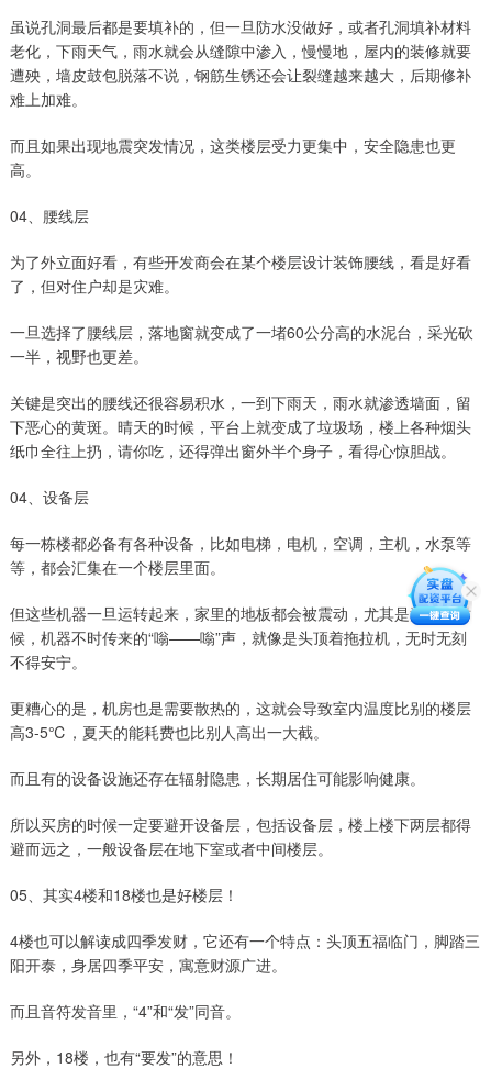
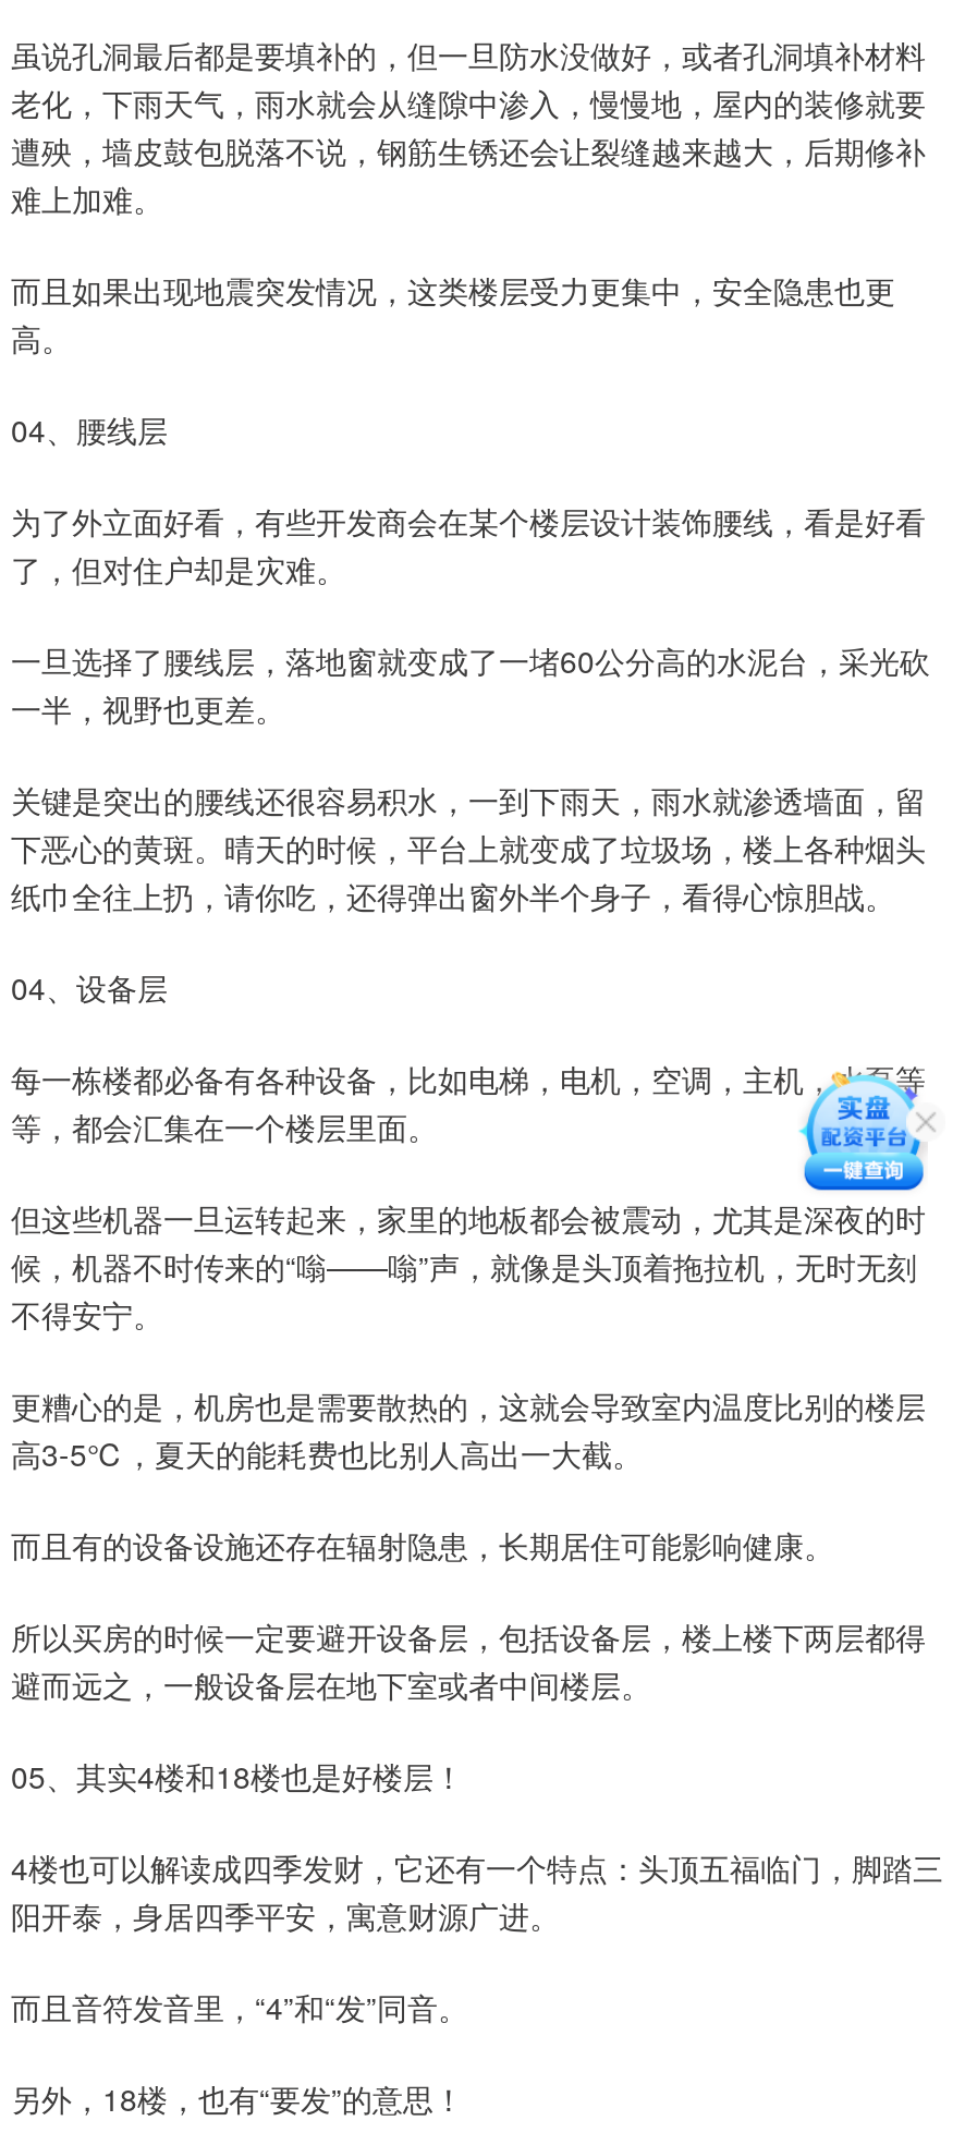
[406,557,477,600] [image] -> [797,1107,937,1192] [image]

